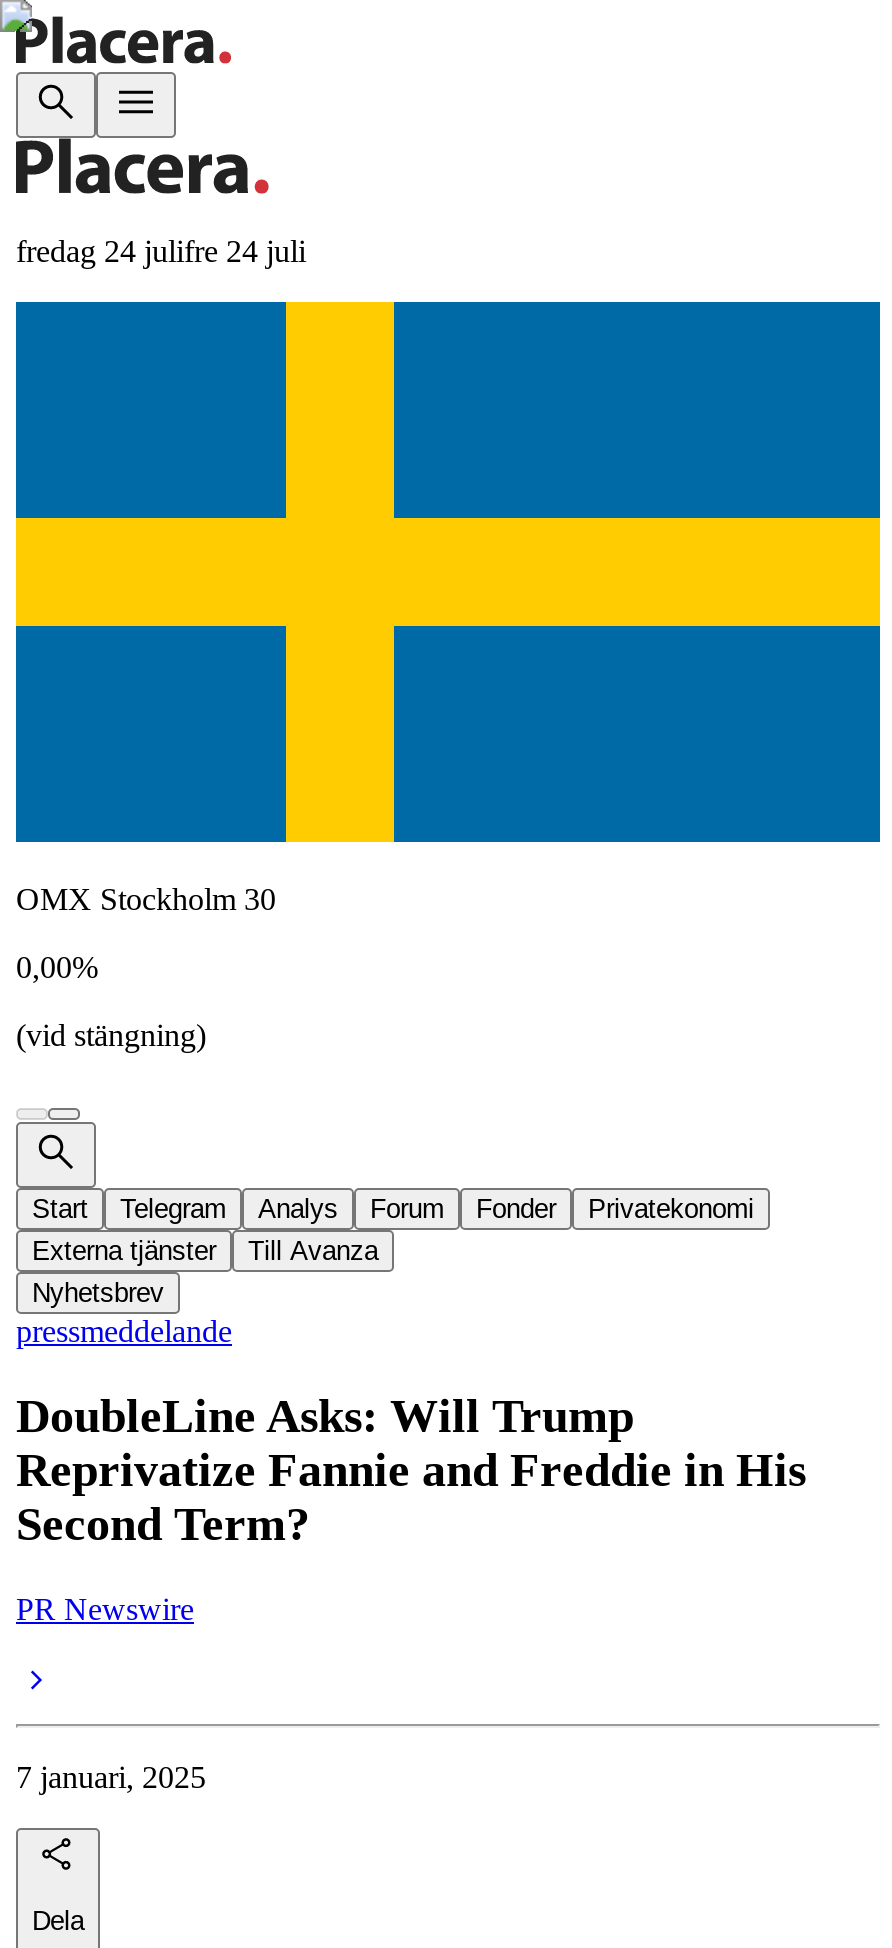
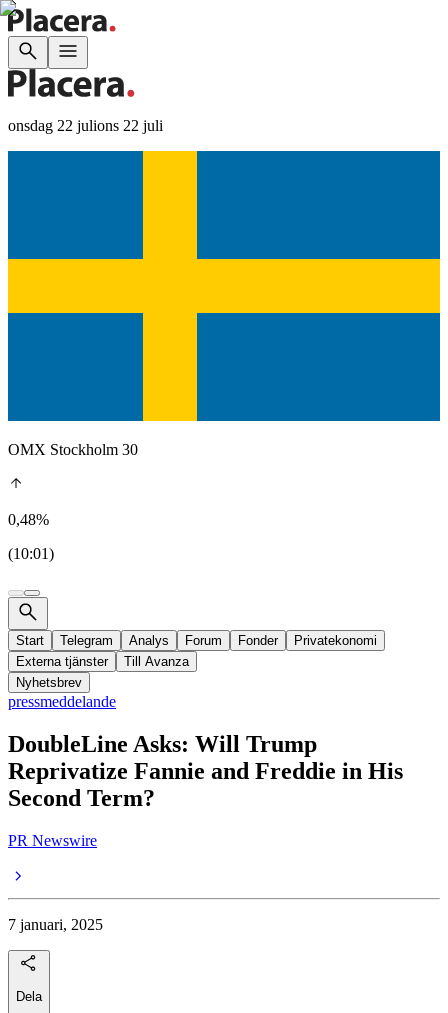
[16,234,306,268] fredag 24 julifre 24 juli -> [8,117,163,134] onsdag 22 julions 22 juli
[16,950,98,984] 0,00% -> [8,511,49,528] 0,48%
[16,1018,206,1052] (vid stängning) -> [8,545,54,562] (10:01)

